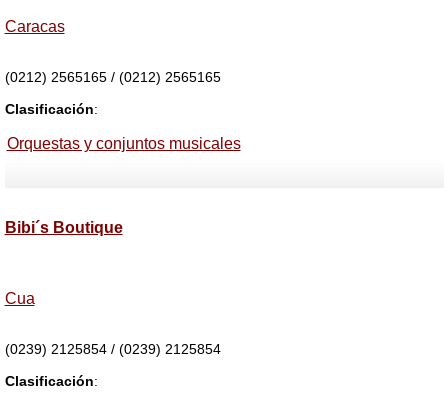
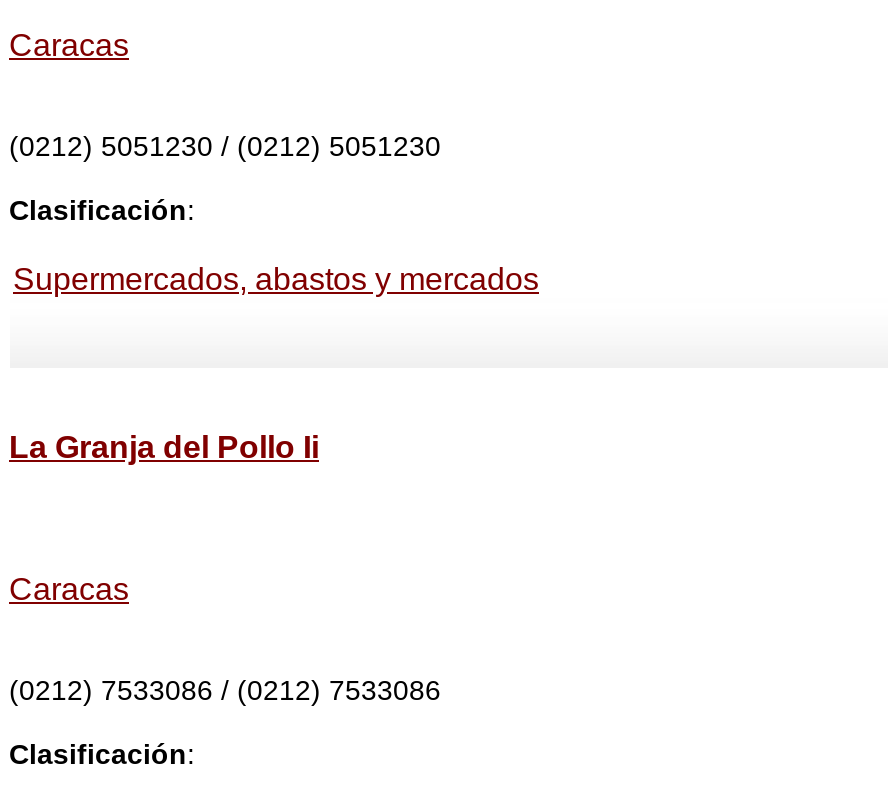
[4,69,220,85] (0212) 2565165 / (0212) 2565165 -> [9,129,441,161] (0212) 5051230 / (0212) 5051230
[6,135,240,152] Orquestas y conjuntos musicales -> [13,261,539,295] Supermercados, abastos y mercados
[4,219,122,236] Bibi´s Boutique -> [9,429,319,463] La Granja del Pollo Ii
[4,290,34,307] Cua -> [9,571,129,605] Caracas
[4,341,220,357] (0239) 2125854 / (0239) 2125854 -> [9,673,441,705] (0212) 7533086 / (0212) 7533086

